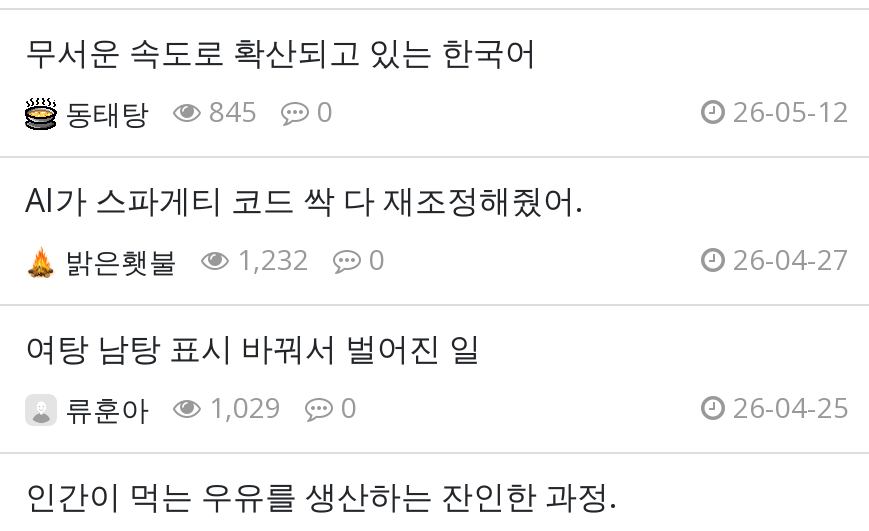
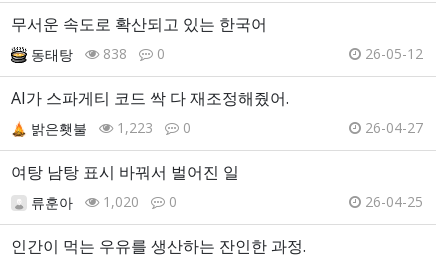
[65,92,333,133] 동태탕 845 0 -> [31,44,165,64] 동태탕 838 0
[229,240,309,278] 1,232 -> [113,118,153,137] 1,223
[65,388,357,429] 류훈아 1,029 0 -> [31,192,177,212] 류훈아 1,020 0

